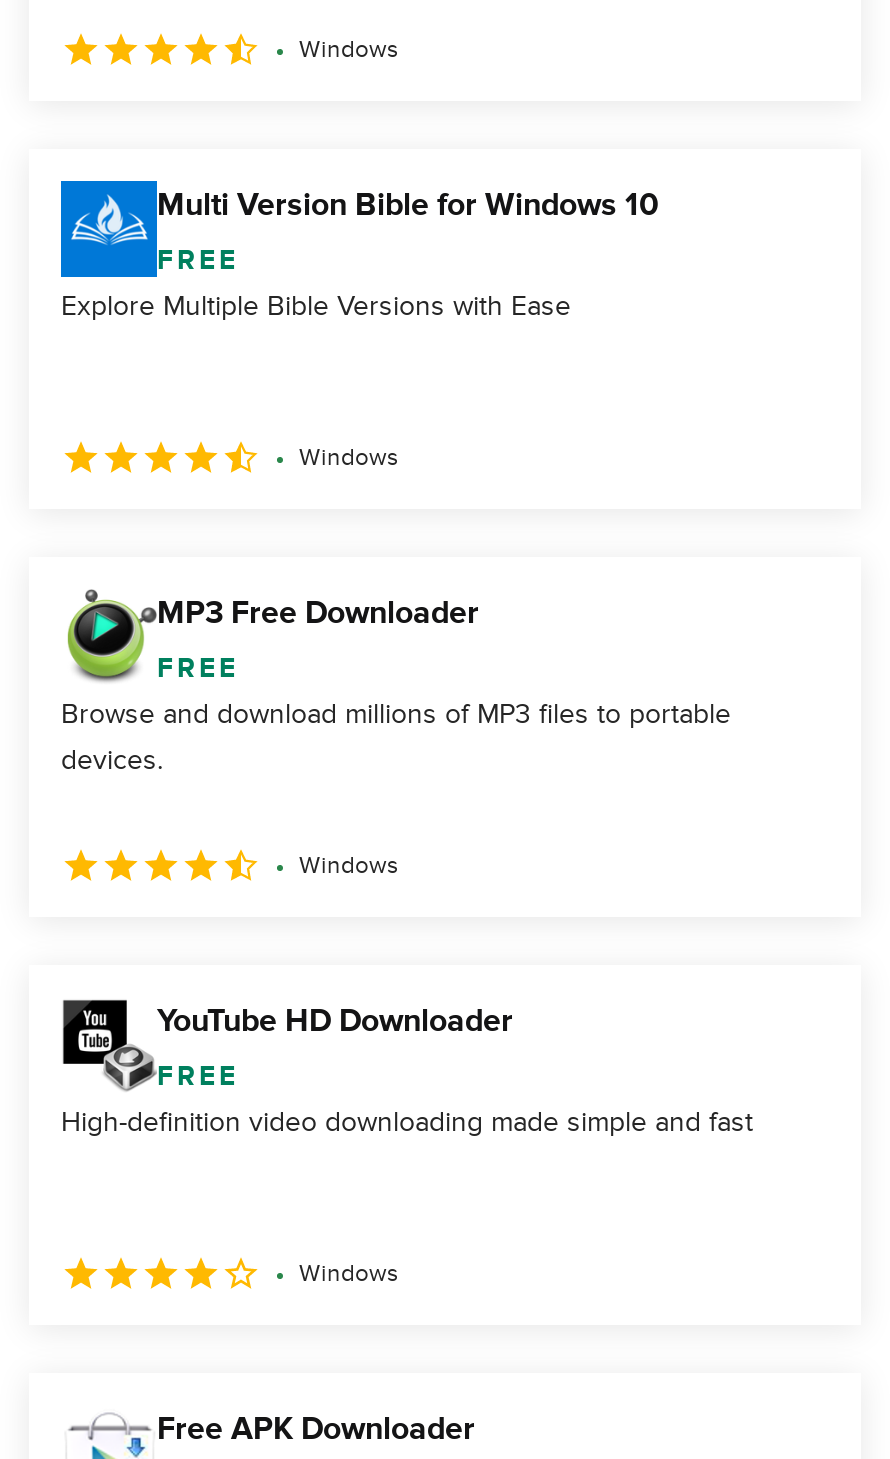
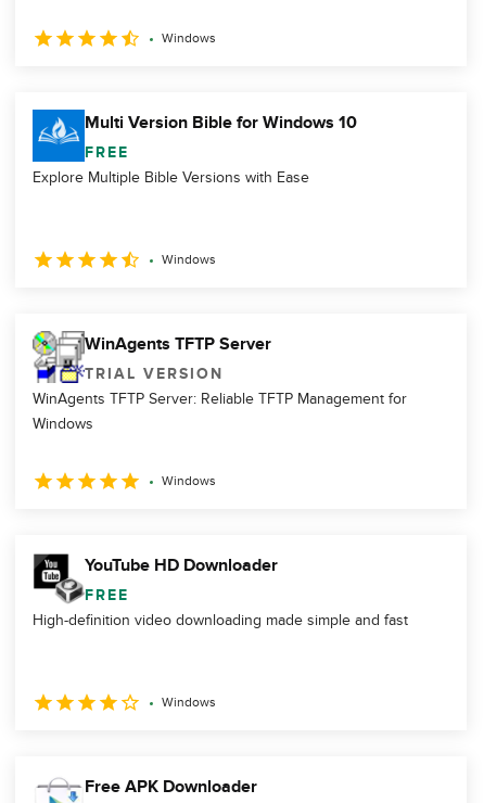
[61,589,731,777] [image] | MP3 Free Downloader | FREE | Browse and download millions of MP3 files to portable | devices. -> [31,330,407,433] [image] | WinAgents TFTP Server | TRIAL VERSION | WinAgents TFTP Server: Reliable TFTP Management for | Windows

